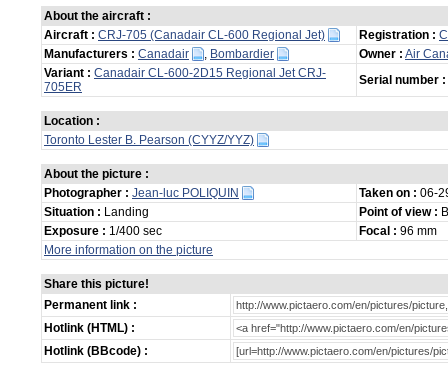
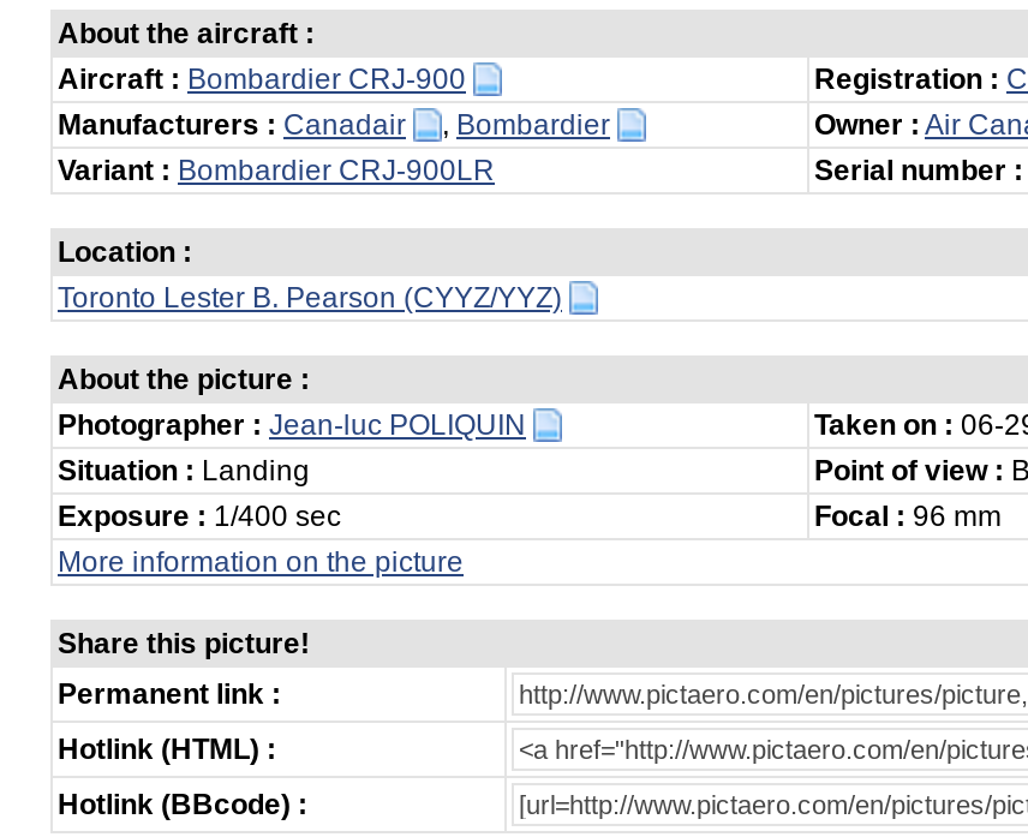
[44,28,325,42] Aircraft : CRJ-705 (Canadair CL-600 Regional Jet) -> [58,62,466,96] Aircraft : Bombardier CRJ-900
[44,66,326,94] Variant : Canadair CL-600-2D15 Regional Jet CRJ- | 705ER -> [58,154,495,187] Variant : Bombardier CRJ-900LR

